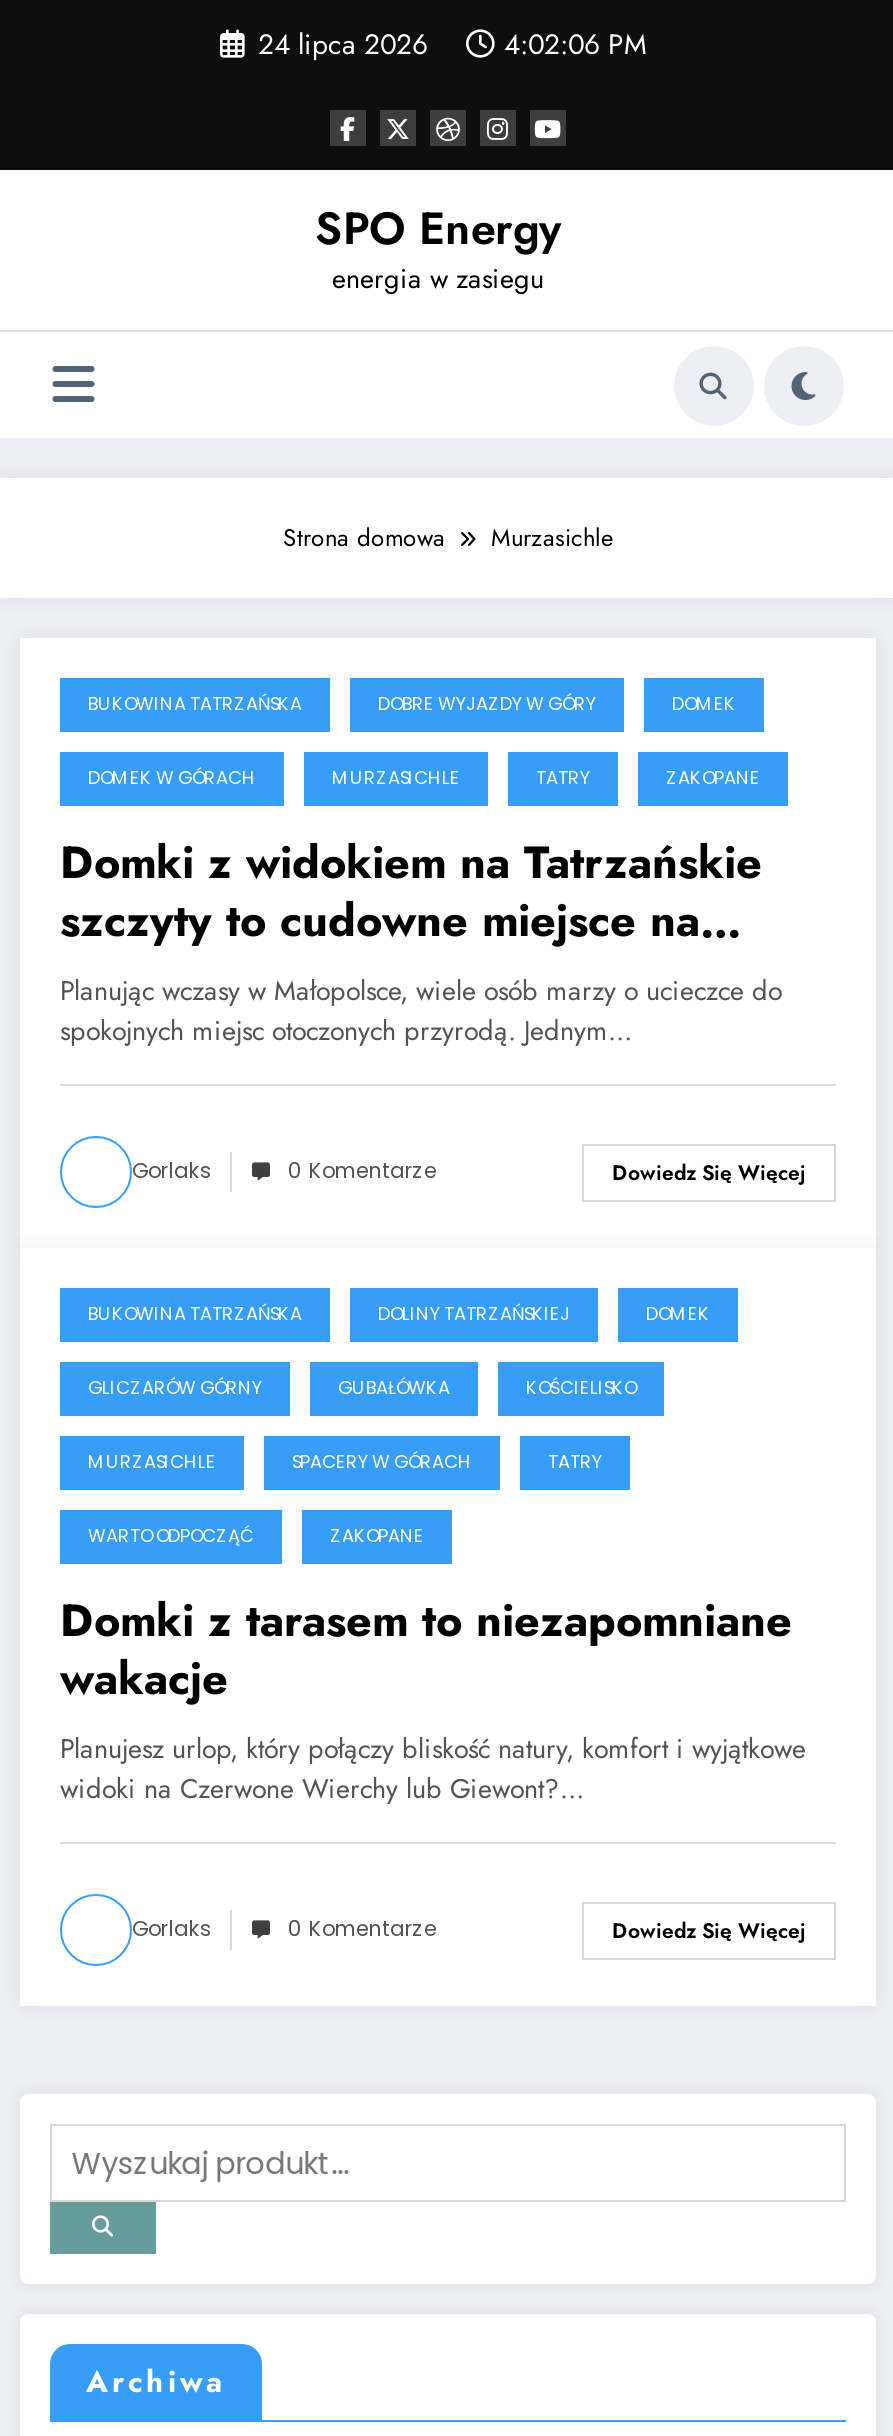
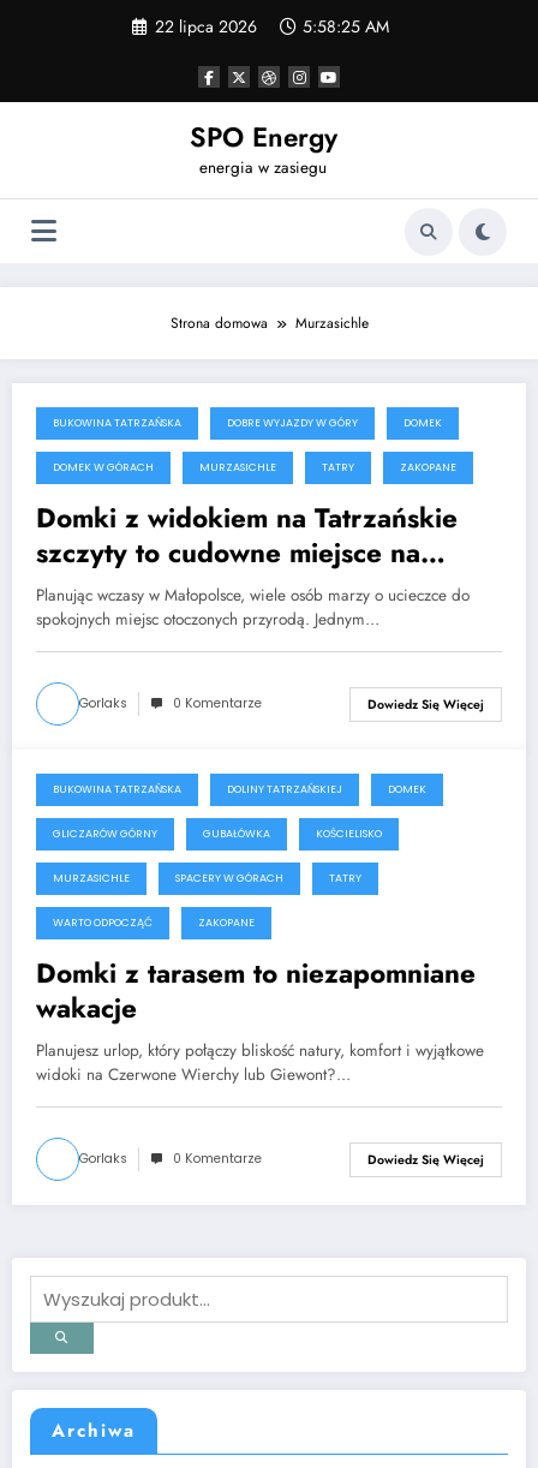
[258,24,646,64] 24 lipca 2026 | 4:02:06 PM -> [154,14,388,38] 22 lipca 2026 | 5:58:25 AM

